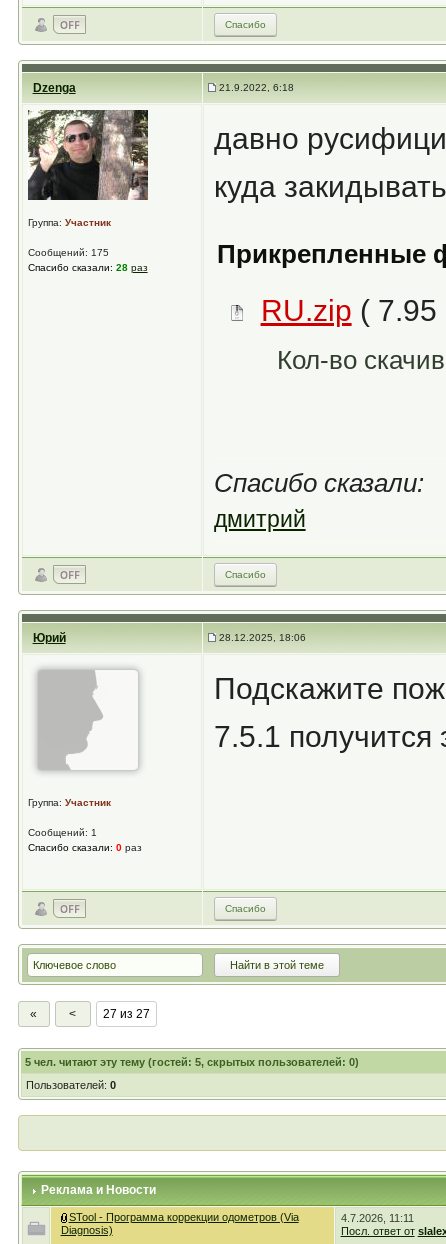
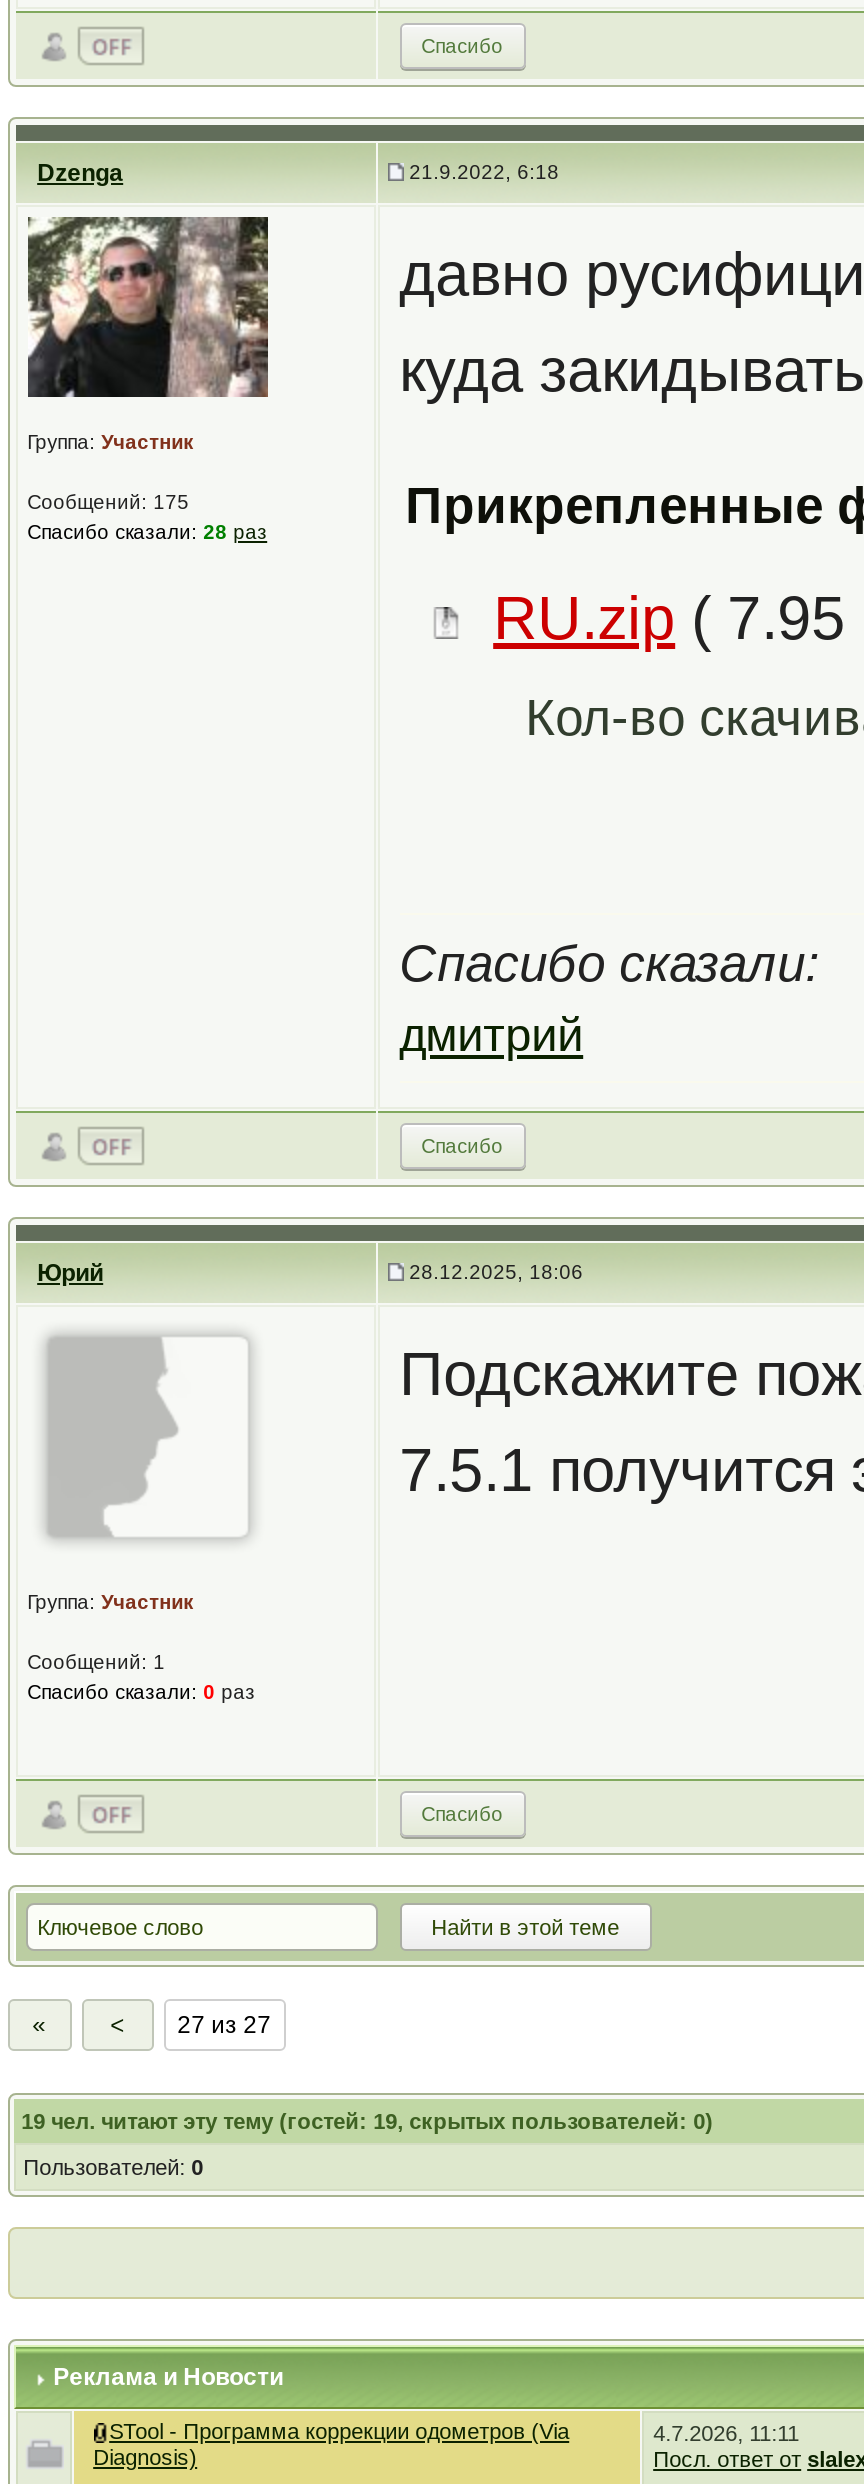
[25,1056,359,1068] 5 чел. читают эту тему (гостей: 5, скрытых пользователей: 0) -> [21,2109,713,2133] 19 чел. читают эту тему (гостей: 19, скрытых пользователей: 0)

